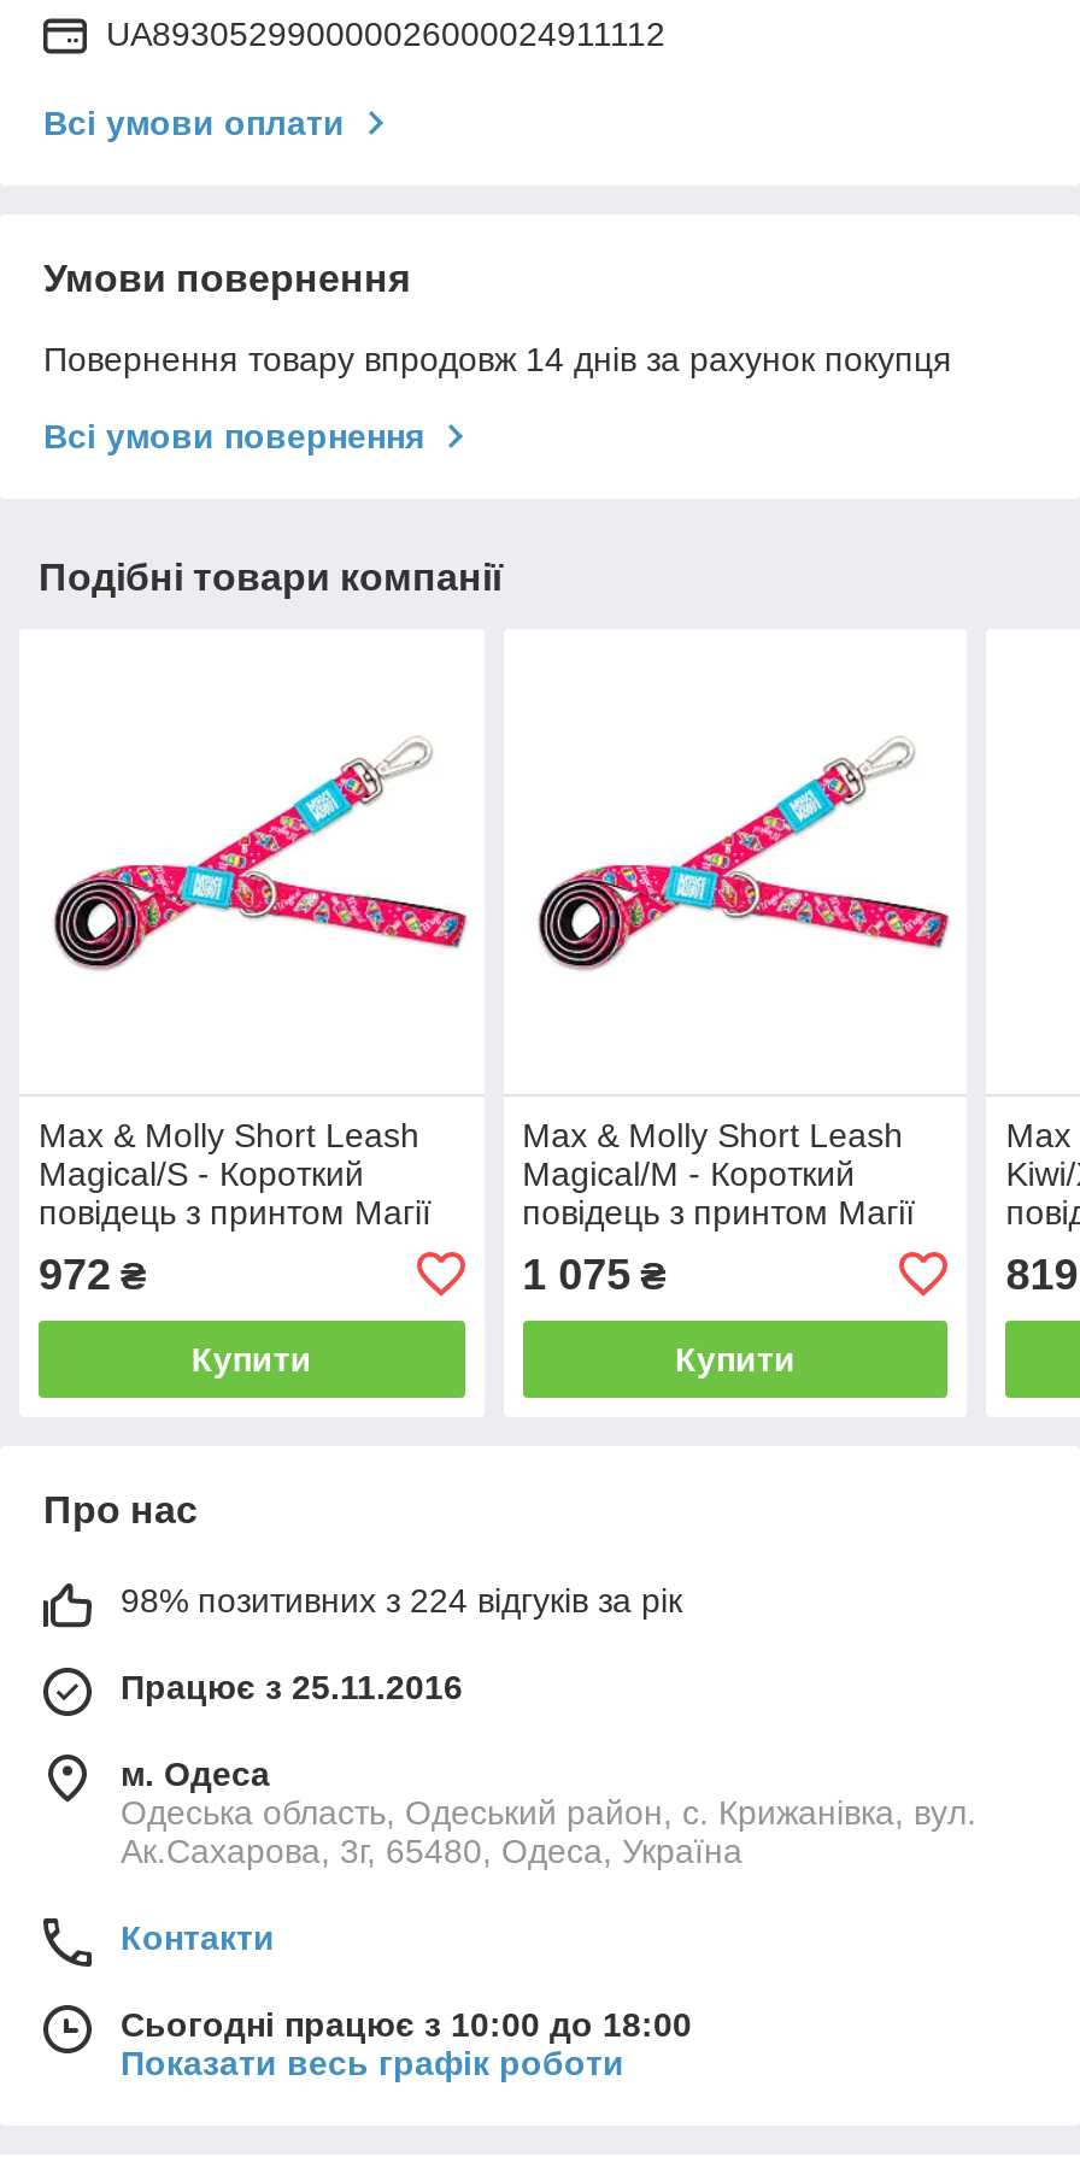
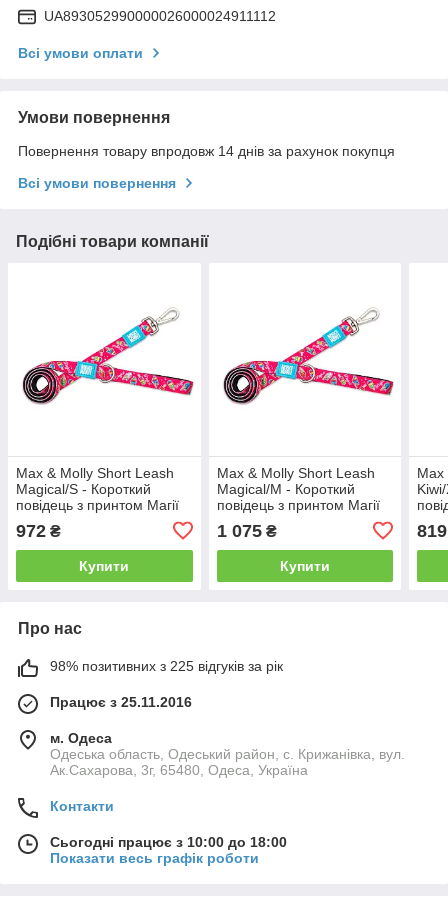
[121,1581,682,1619] 98% позитивних з 224 відгуків за рік -> [50,658,283,674] 98% позитивних з 225 відгуків за рік

